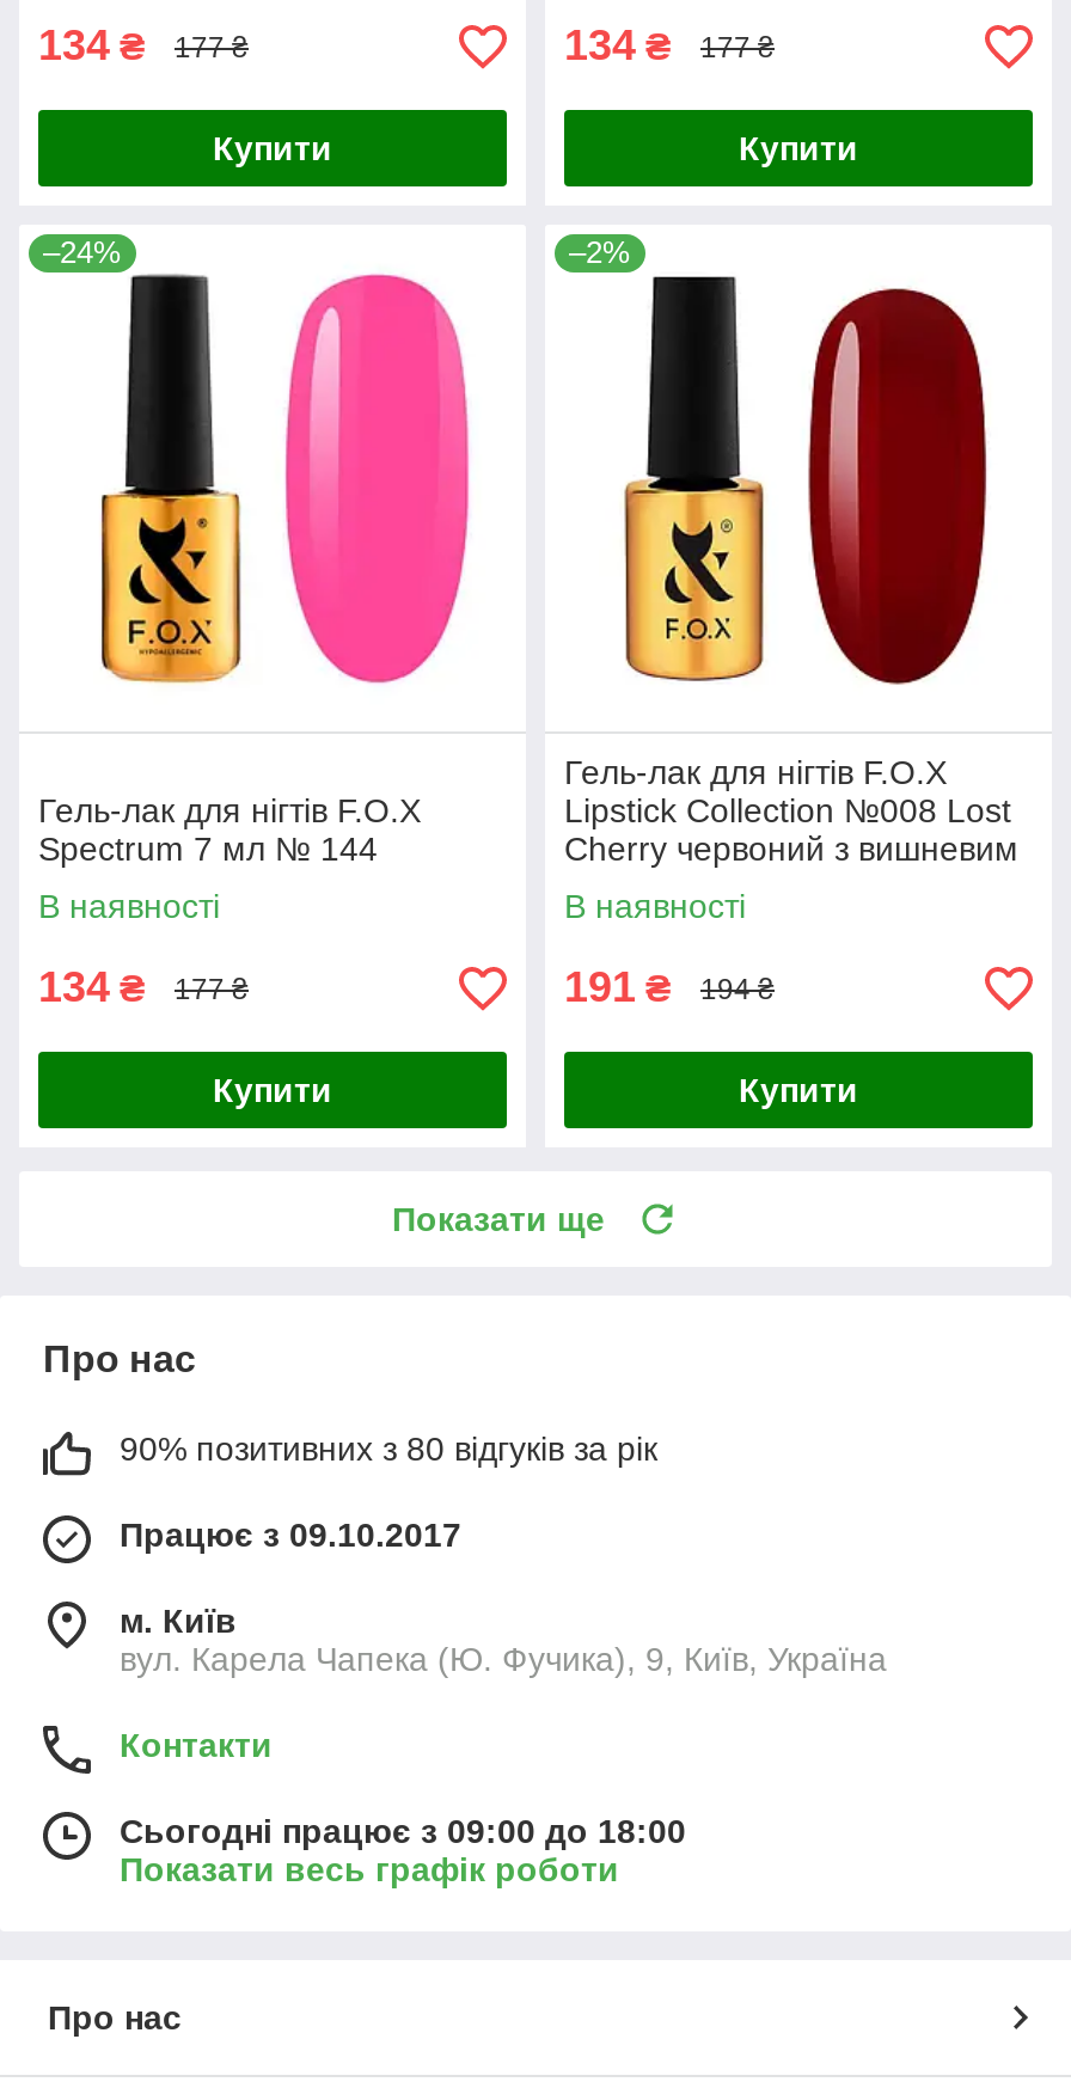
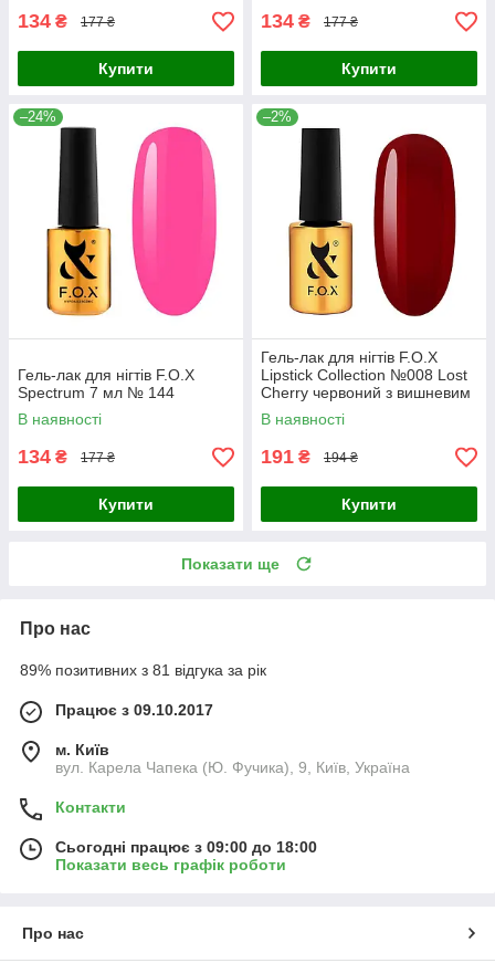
[120,1430,657,1469] 90% позитивних з 80 відгуків за рік -> [20,662,266,679] 89% позитивних з 81 відгука за рік

